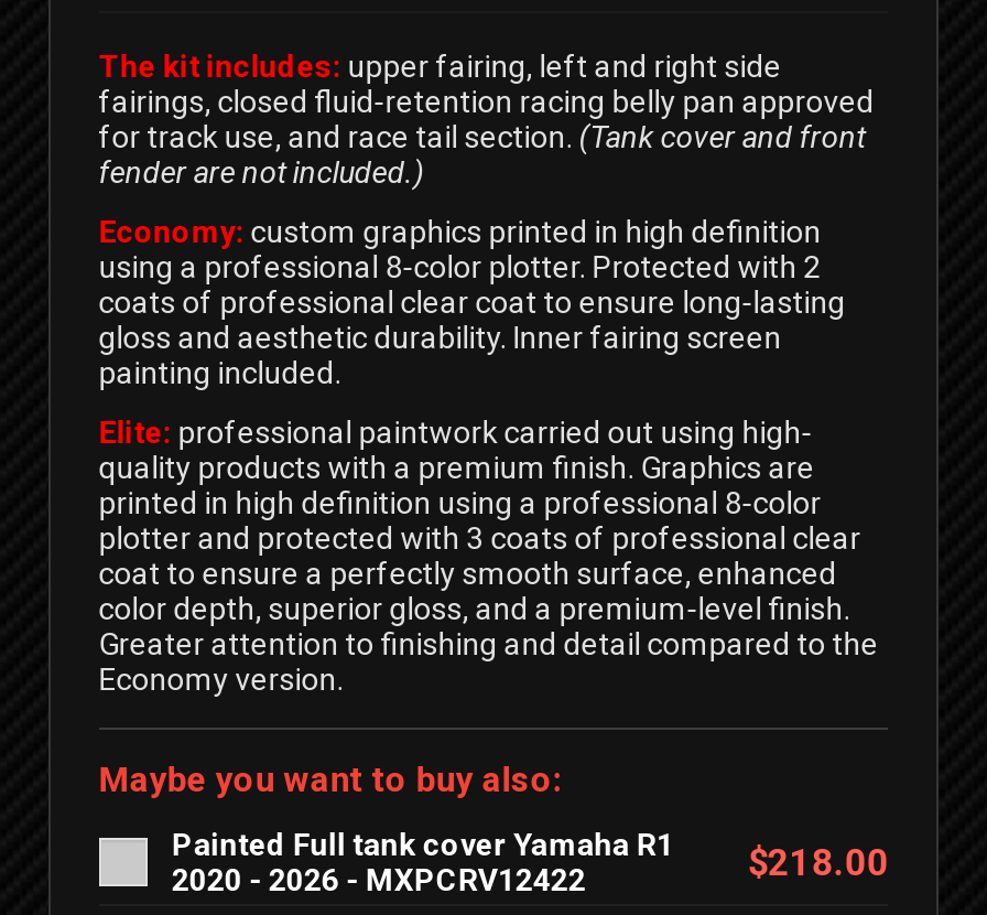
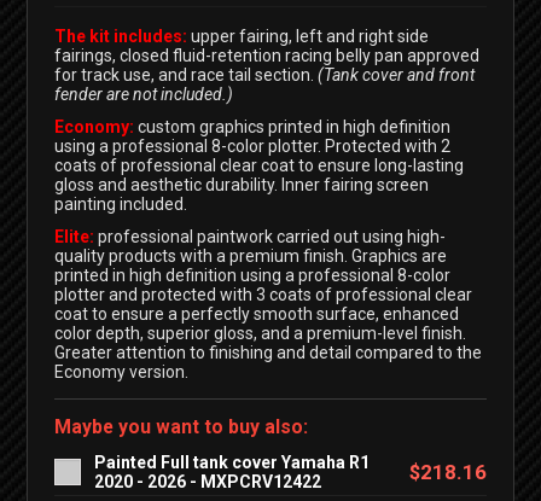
[748,839,889,883] $218.00 -> [410,460,487,484] $218.16

